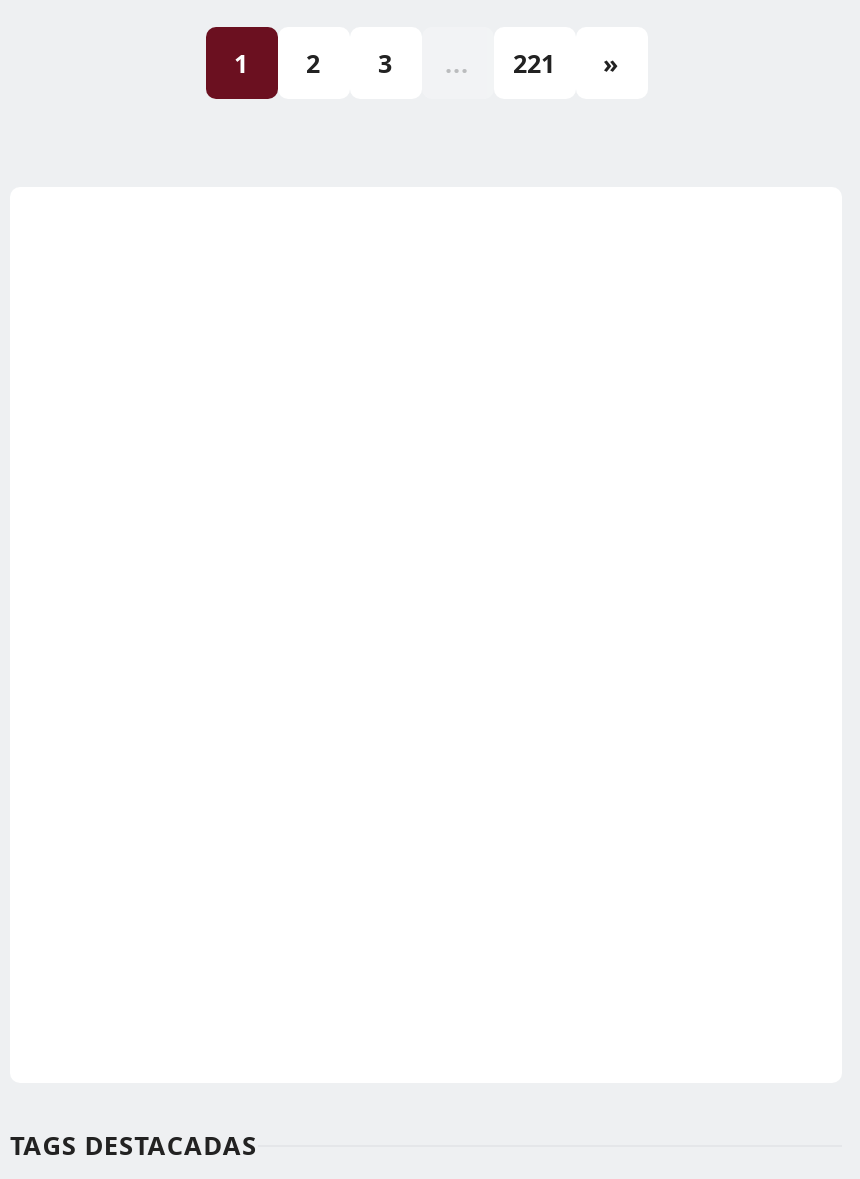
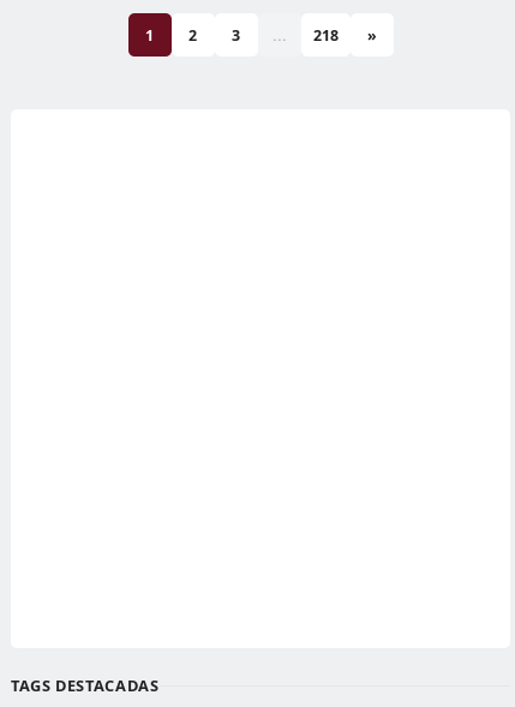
[513,46,555,80] 221 -> [313,25,338,45] 218

